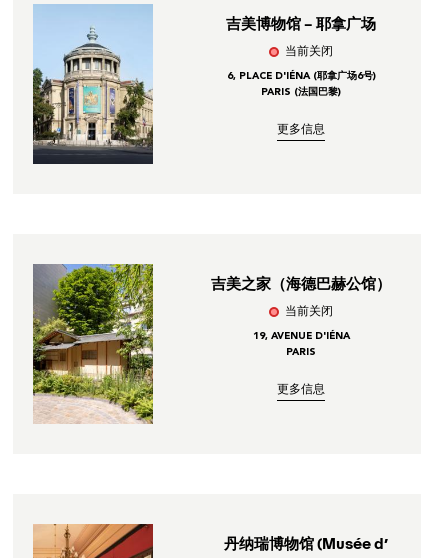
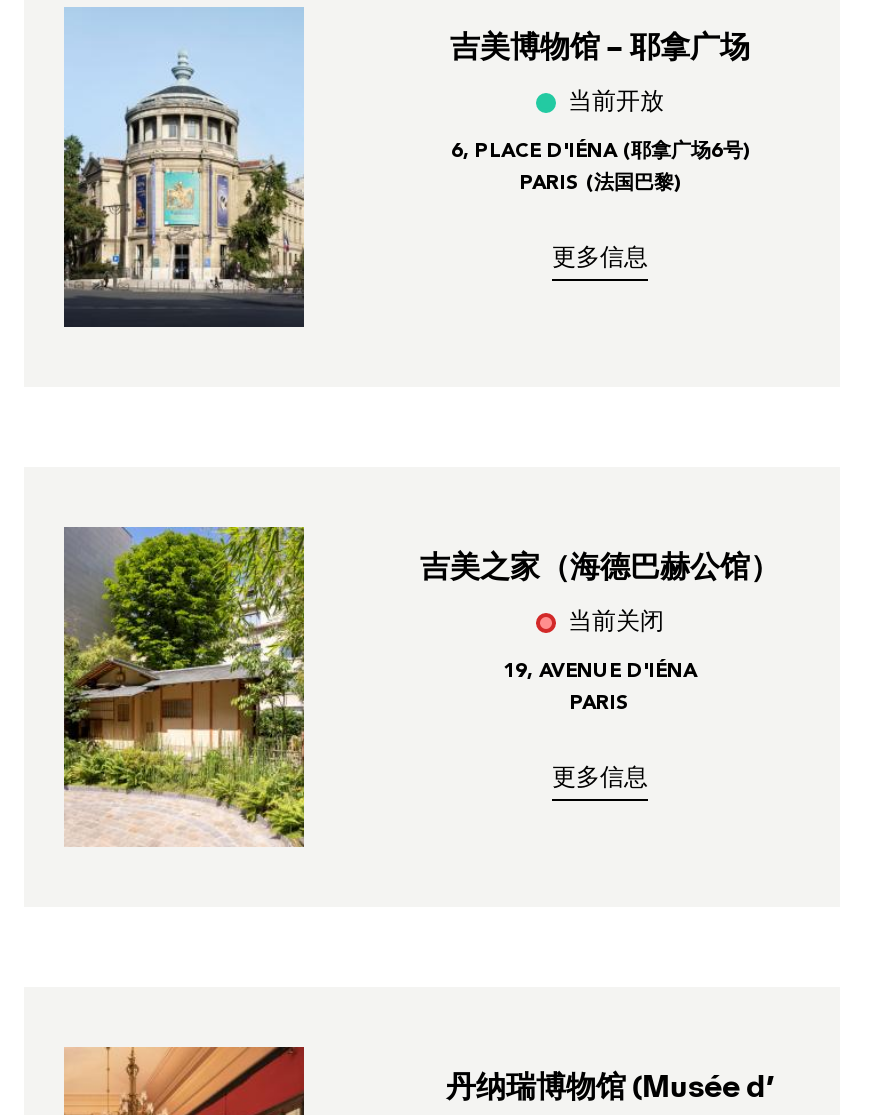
[285,47,333,57] 当前关闭 -> [568,93,664,113] 当前开放

